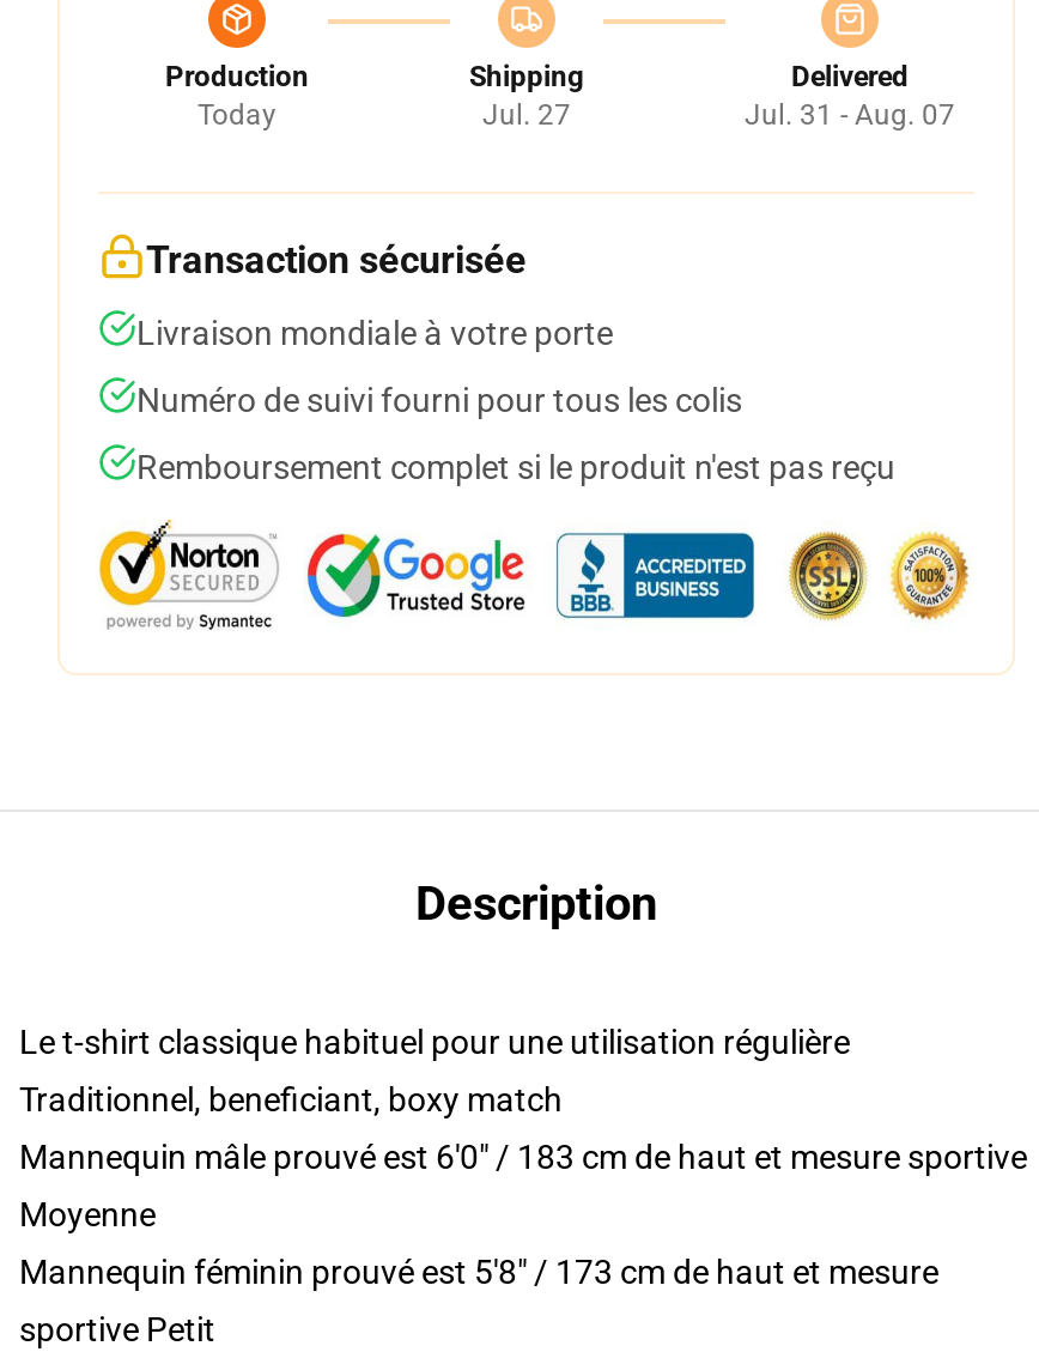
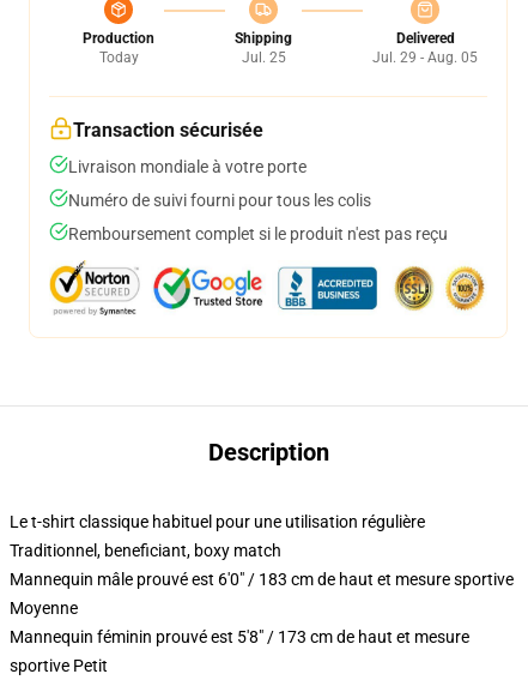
[482,98,571,132] Jul. 27 -> [241,49,286,66] Jul. 25
[745,98,955,132] Jul. 31 - Aug. 07 -> [372,49,478,66] Jul. 29 - Aug. 05

